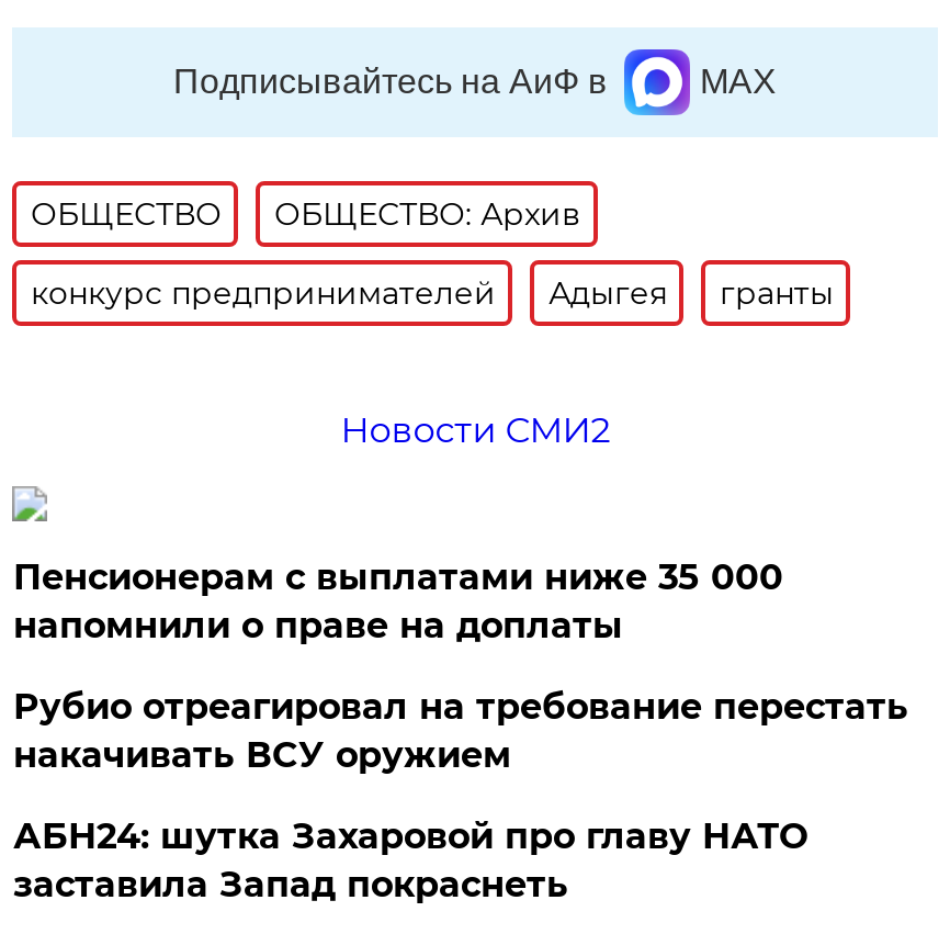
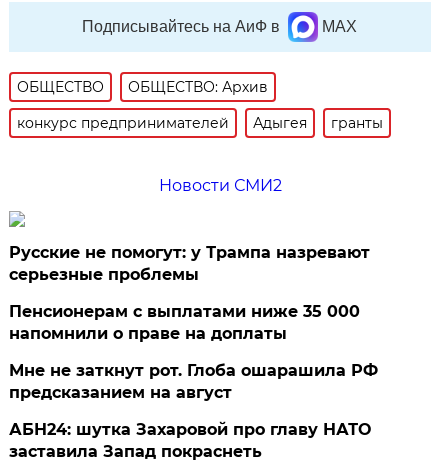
none -> [9,243,370,284] Русские не помогут: у Трампа назревают | серьезные проблемы
[13,686,908,776] Рубио отреагировал на требование перестать | накачивать ВСУ оружием -> [9,361,378,402] Мне не заткнут рот. Глоба ошарашила РФ | предсказанием на август

